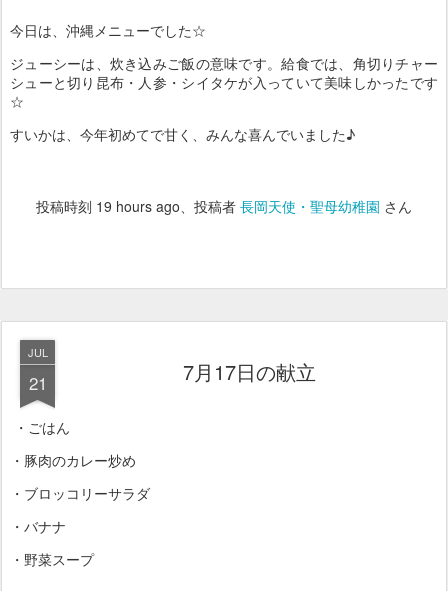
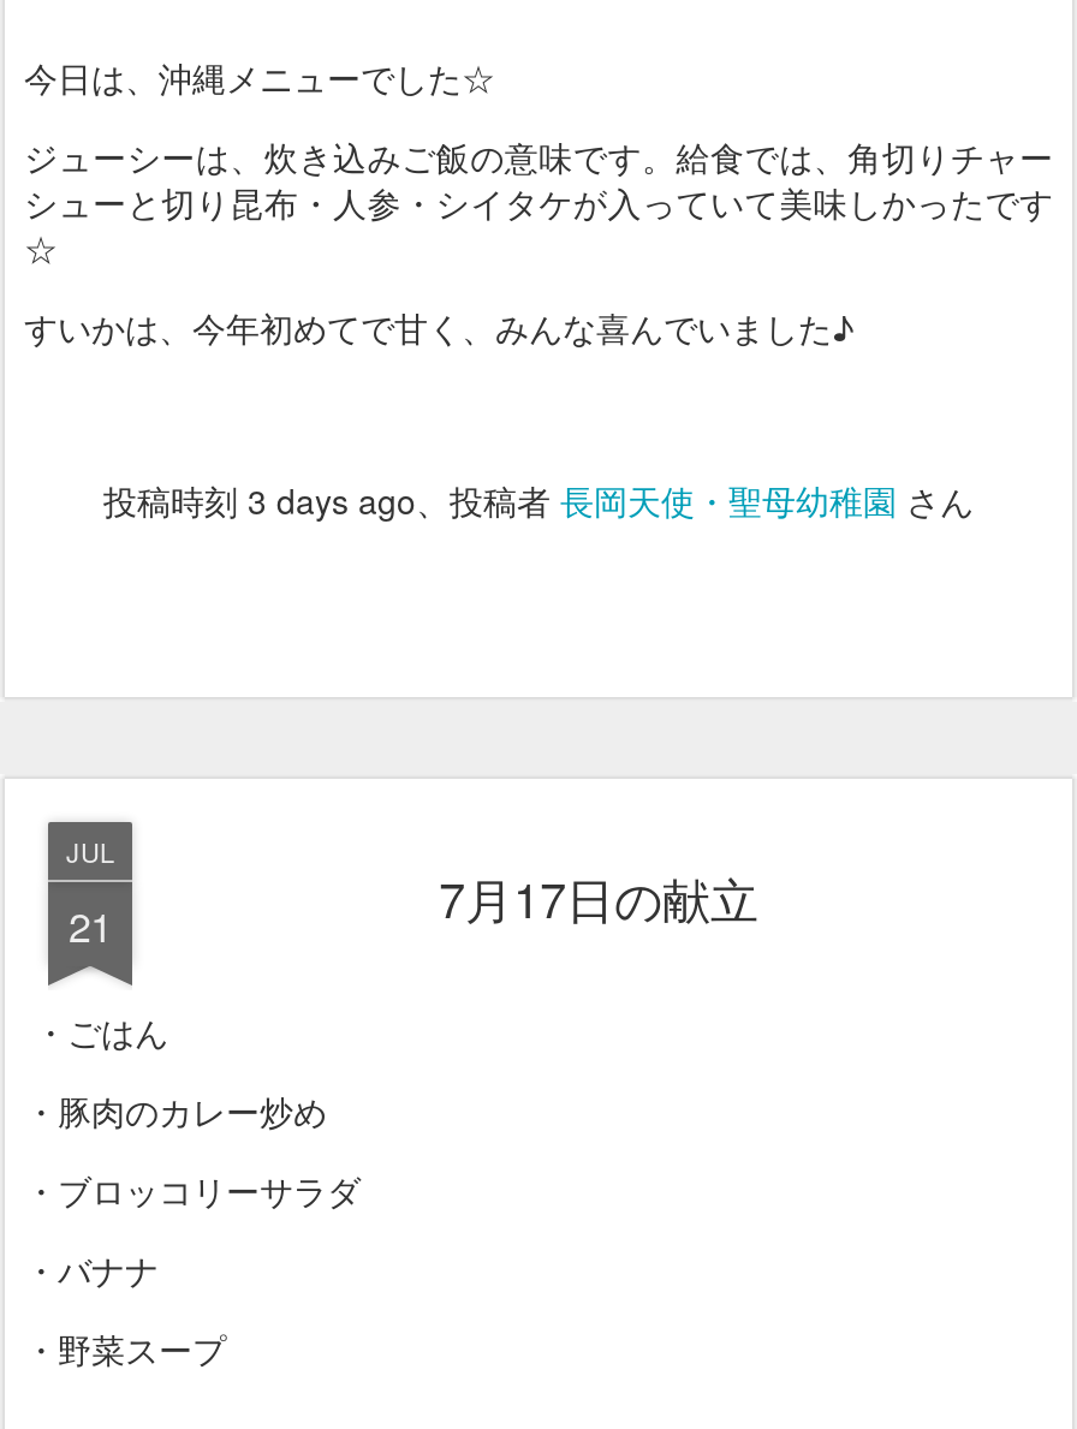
[36,196,412,216] 投稿時刻19 hours ago、投稿者長岡天使・聖母幼稚園さん -> [103,476,974,524] 投稿時刻3 days ago、投稿者長岡天使・聖母幼稚園さん

